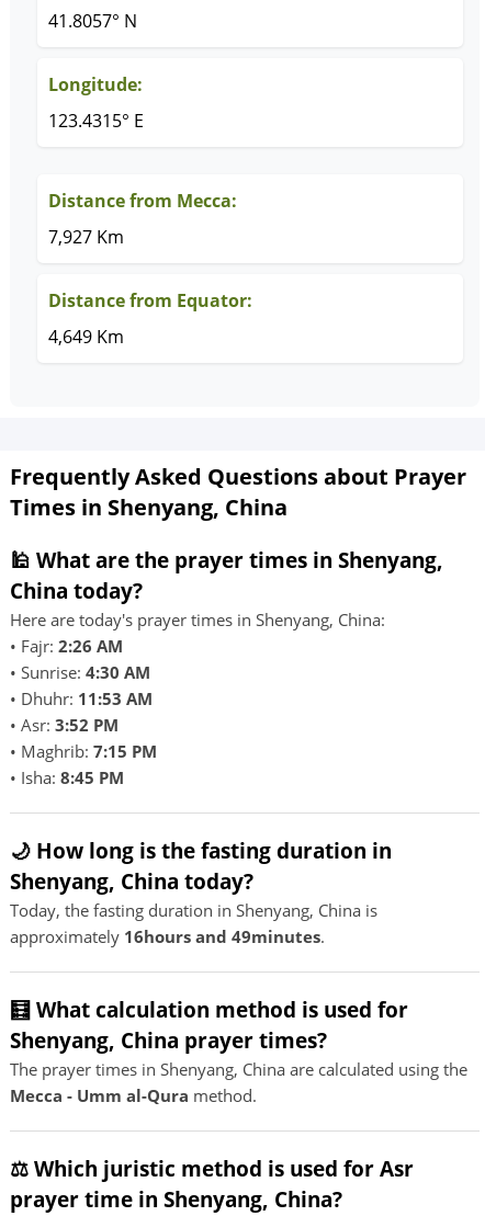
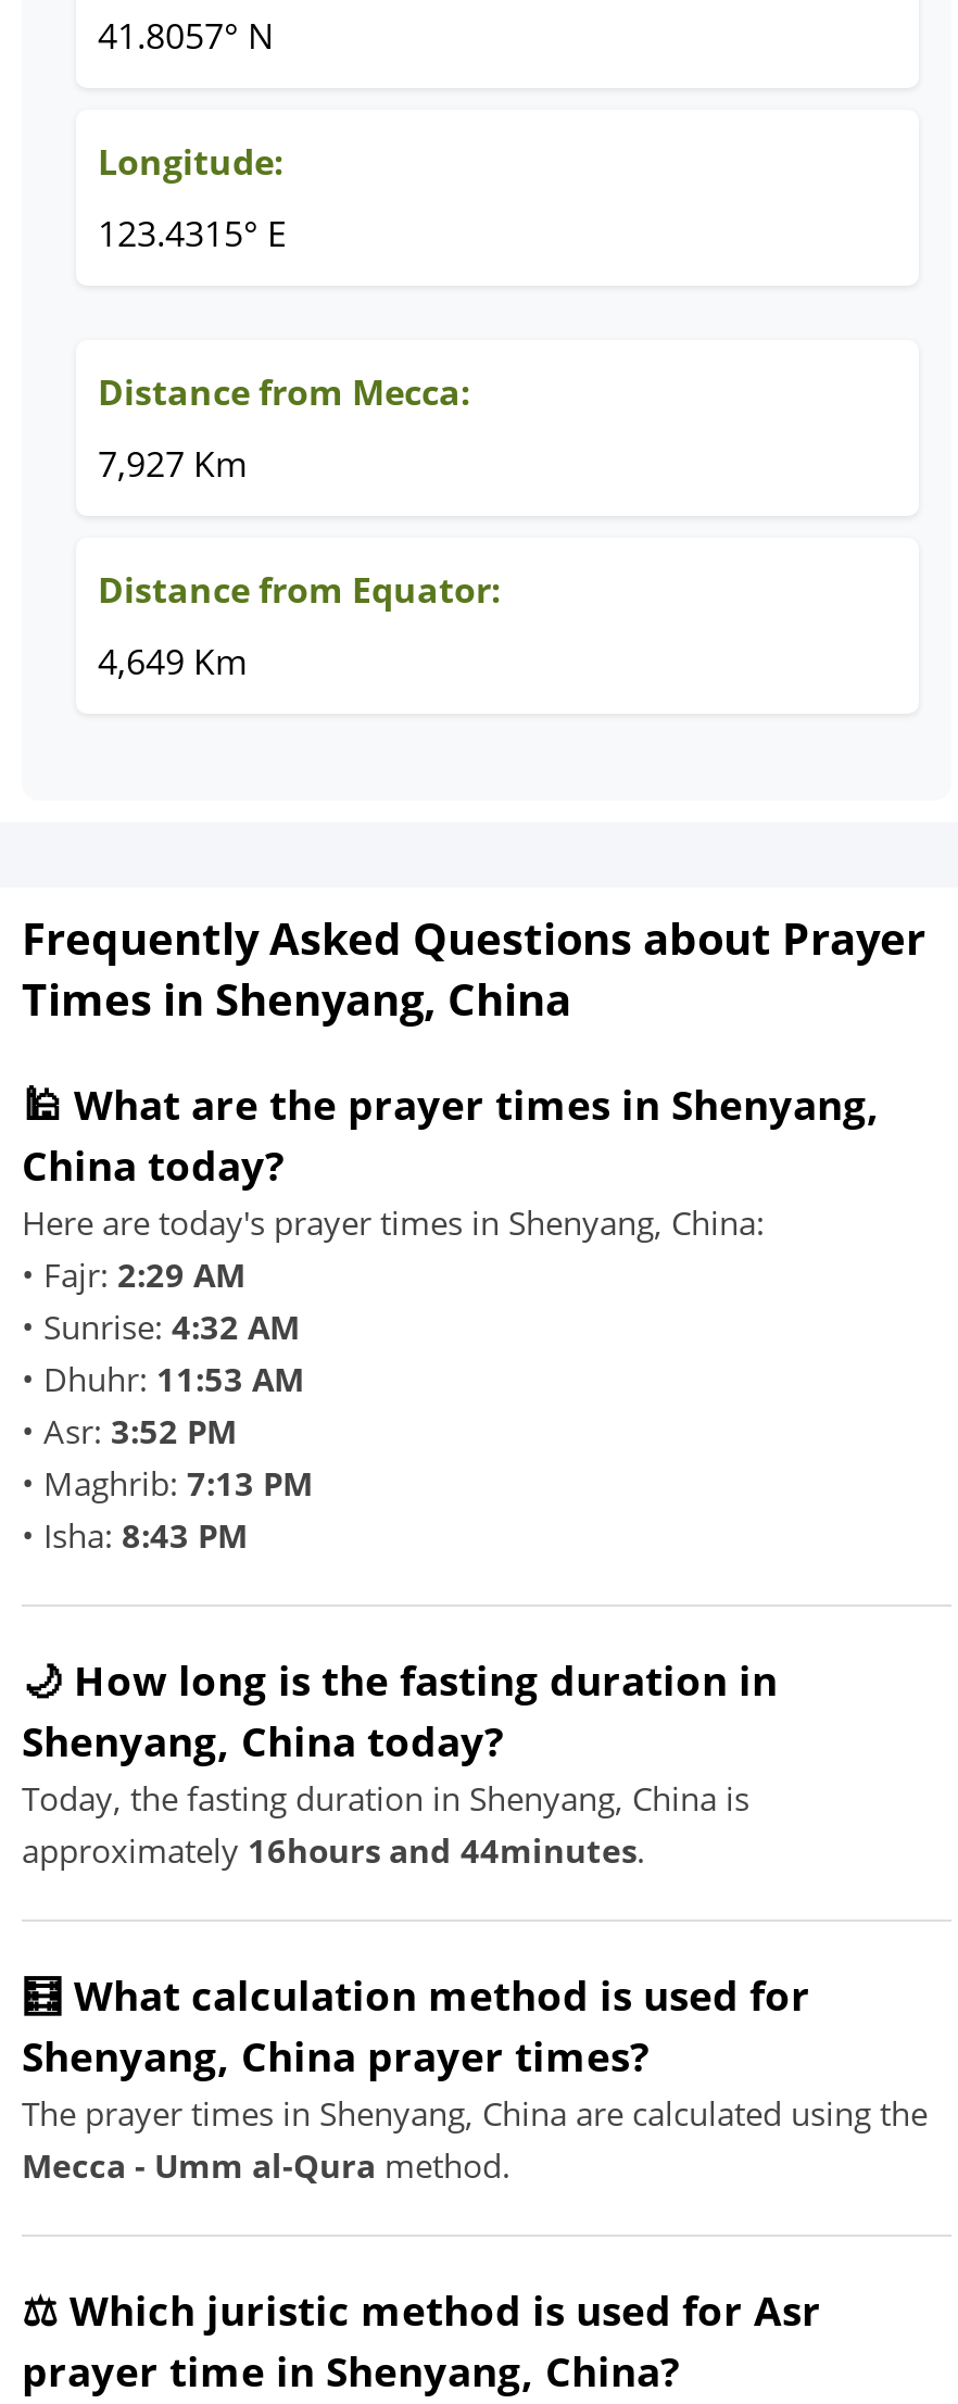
[10,635,123,657] • Fajr: 2:26 AM -> [22,1253,245,1296] • Fajr: 2:29 AM
[10,661,150,683] • Sunrise: 4:30 AM -> [22,1305,300,1348] • Sunrise: 4:32 AM
[10,740,157,762] • Maghrib: 7:15 PM -> [22,1461,313,1505] • Maghrib: 7:13 PM
[10,766,124,788] • Isha: 8:45 PM -> [22,1513,248,1557] • Isha: 8:43 PM
[10,925,325,947] approximately 16hours and 49minutes. -> [22,1828,645,1872] approximately 16hours and 44minutes.

